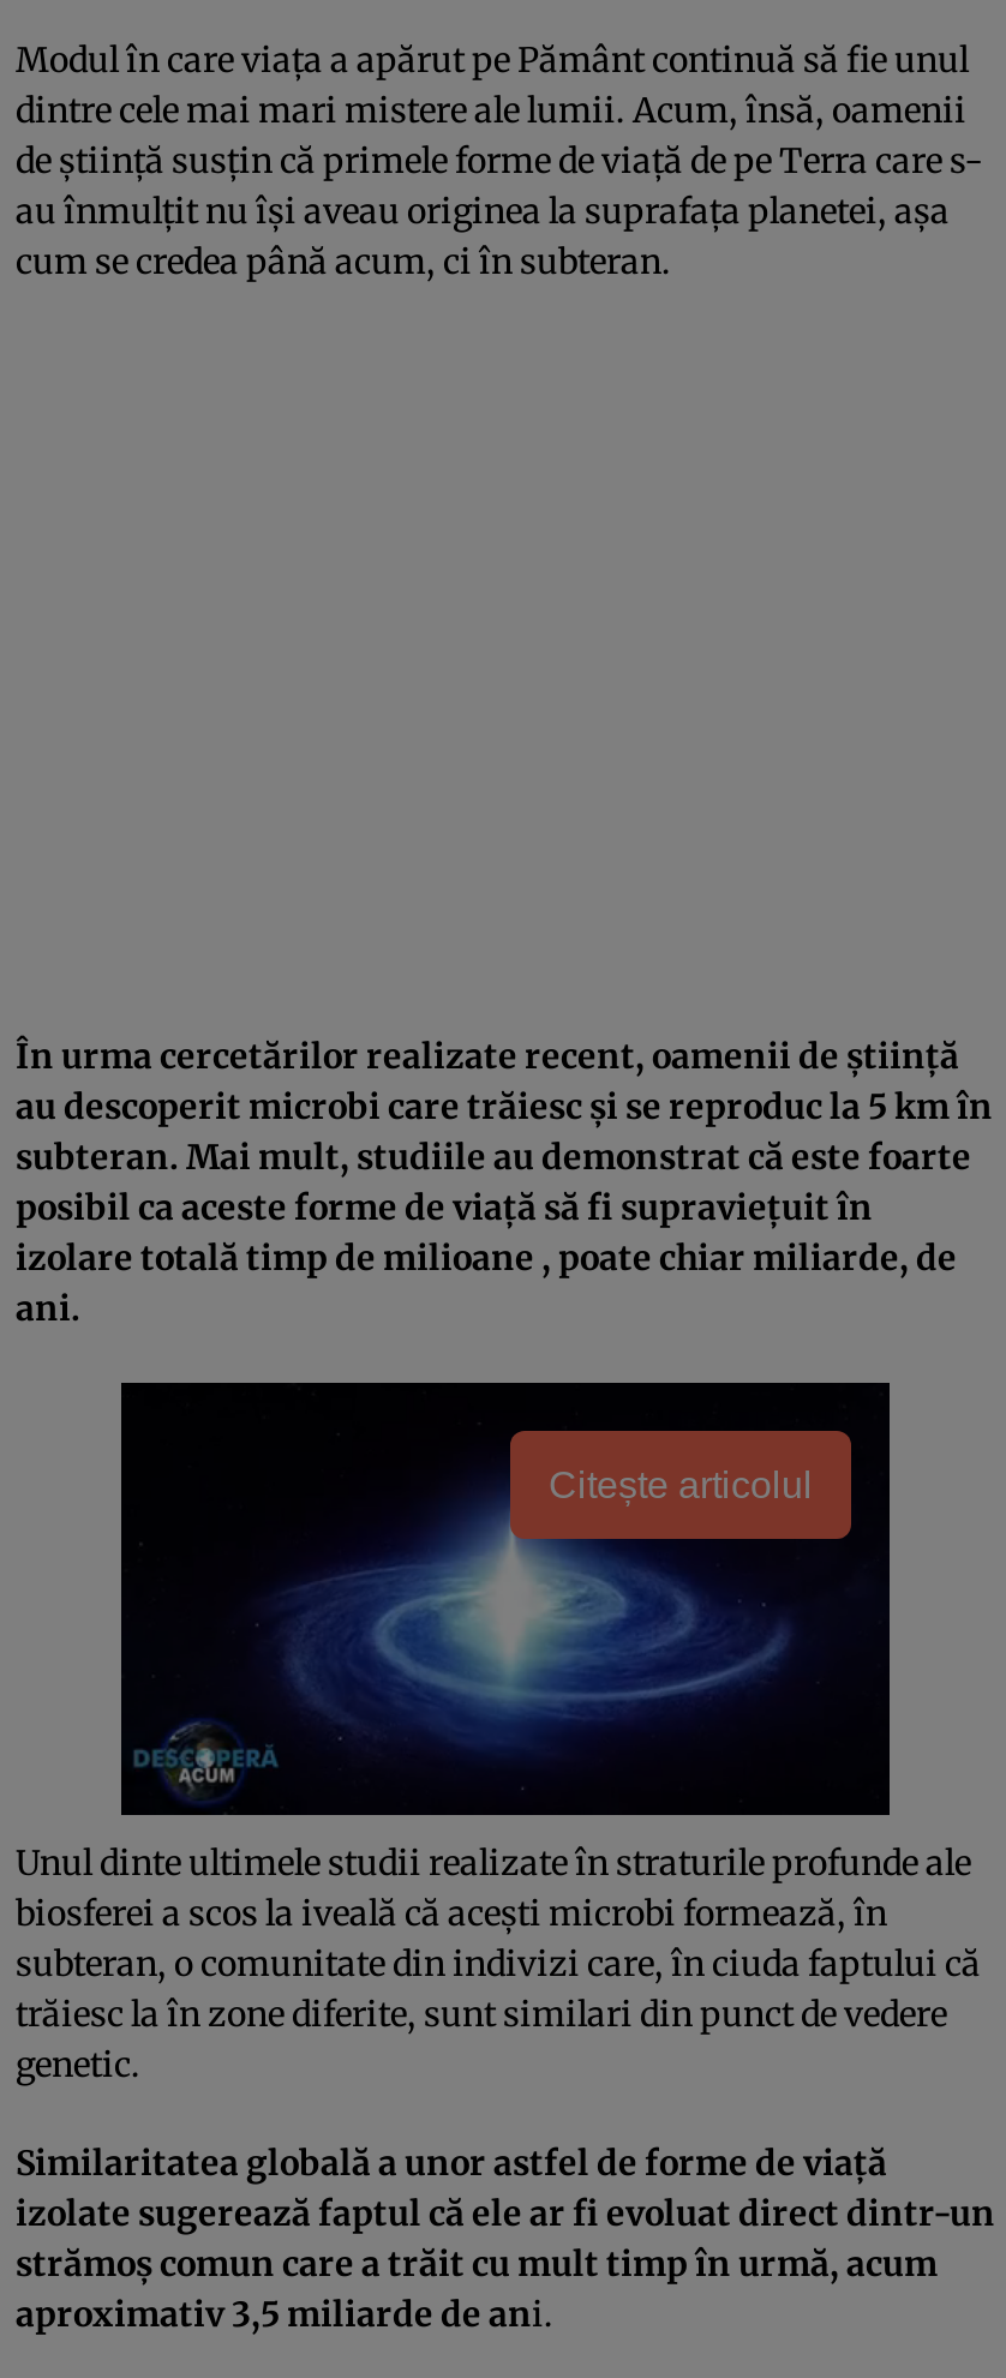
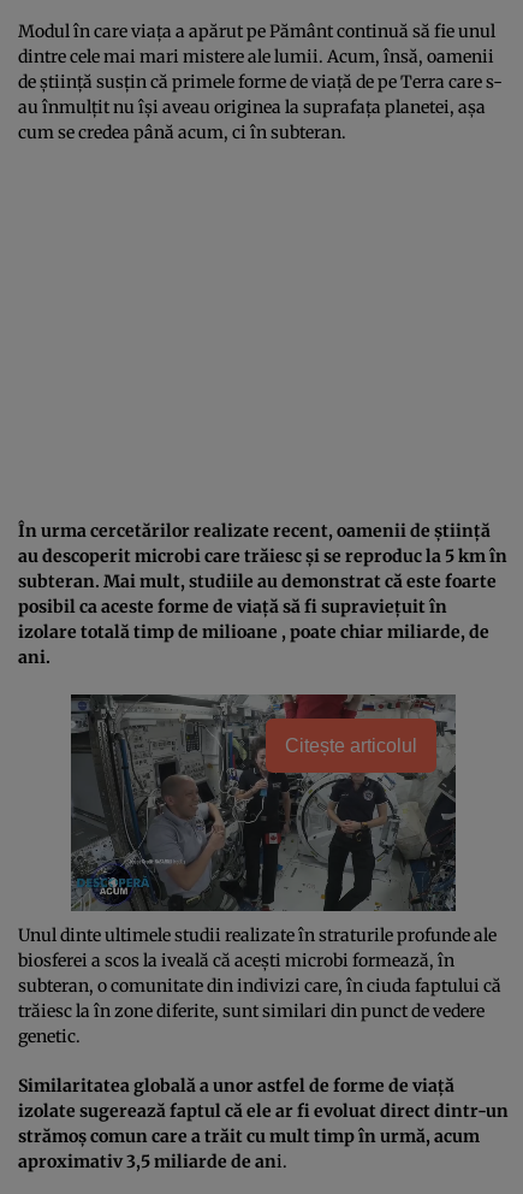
[119,1380,892,1817] [image] -> [70,693,457,912] [image]

